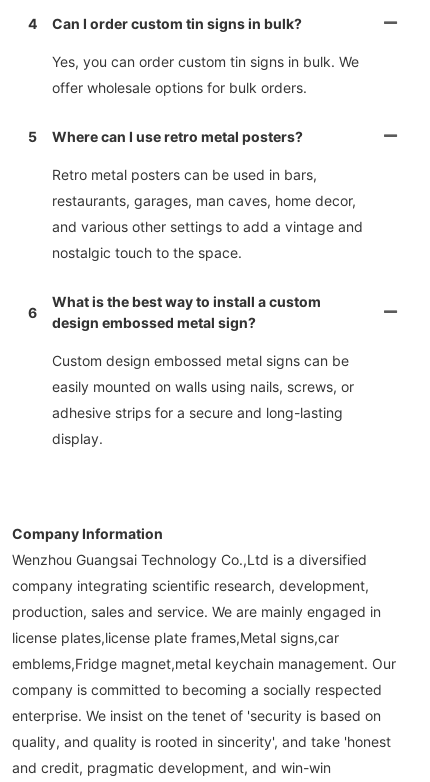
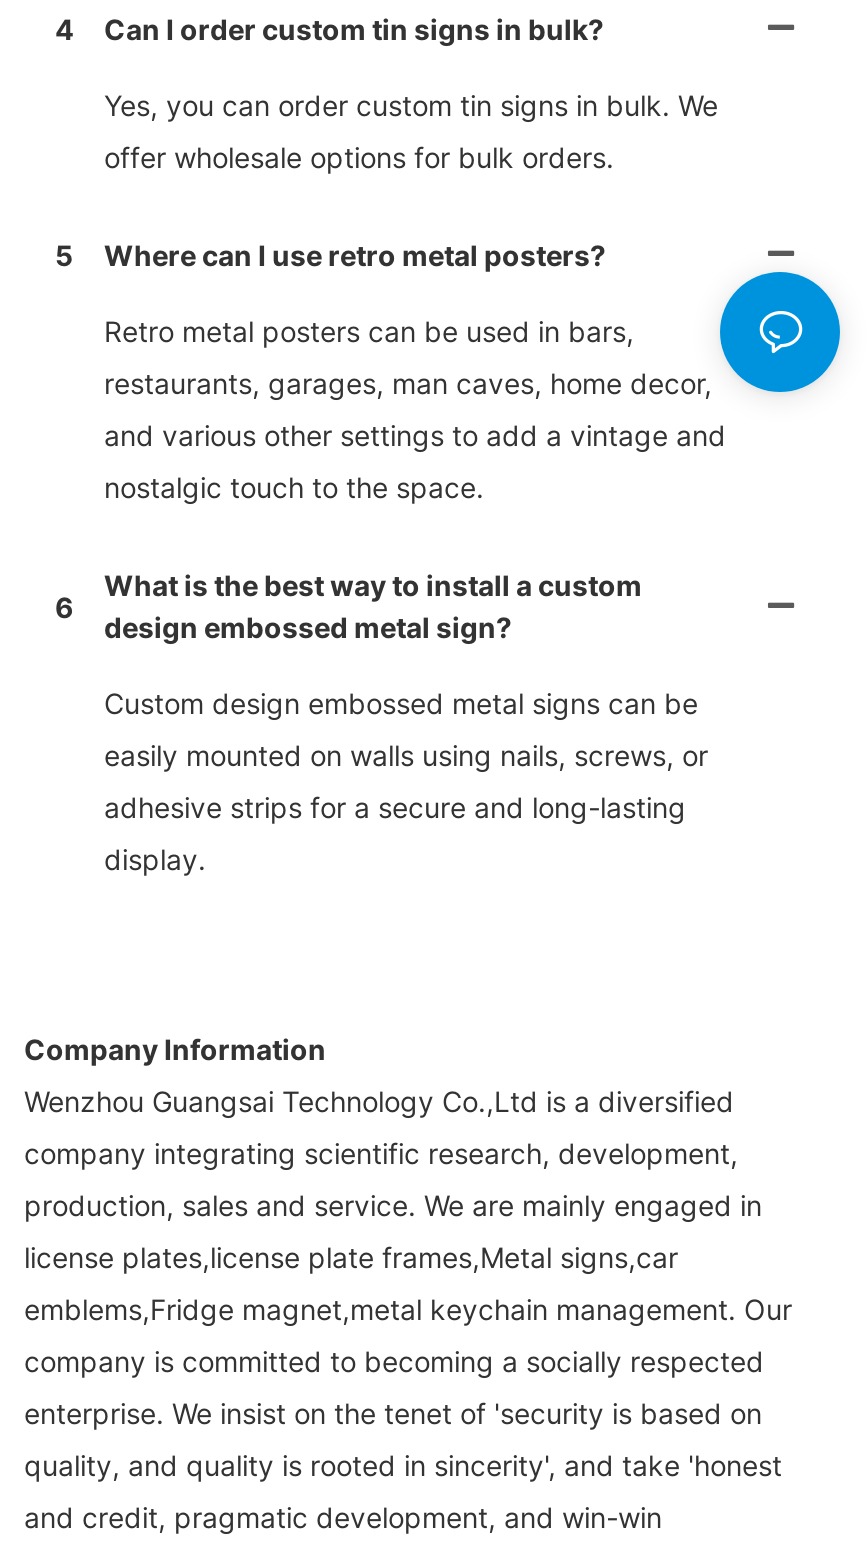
none -> [716,268,844,396] [image]

